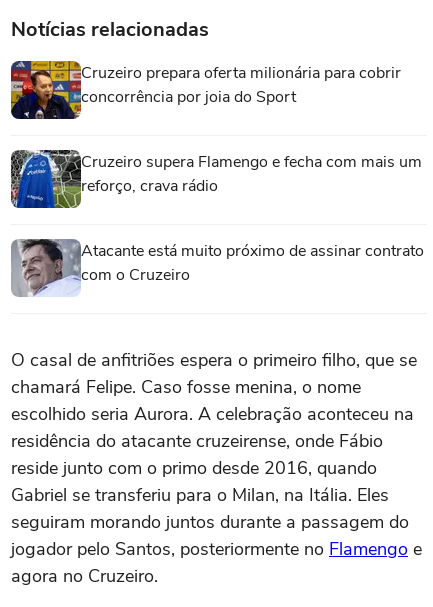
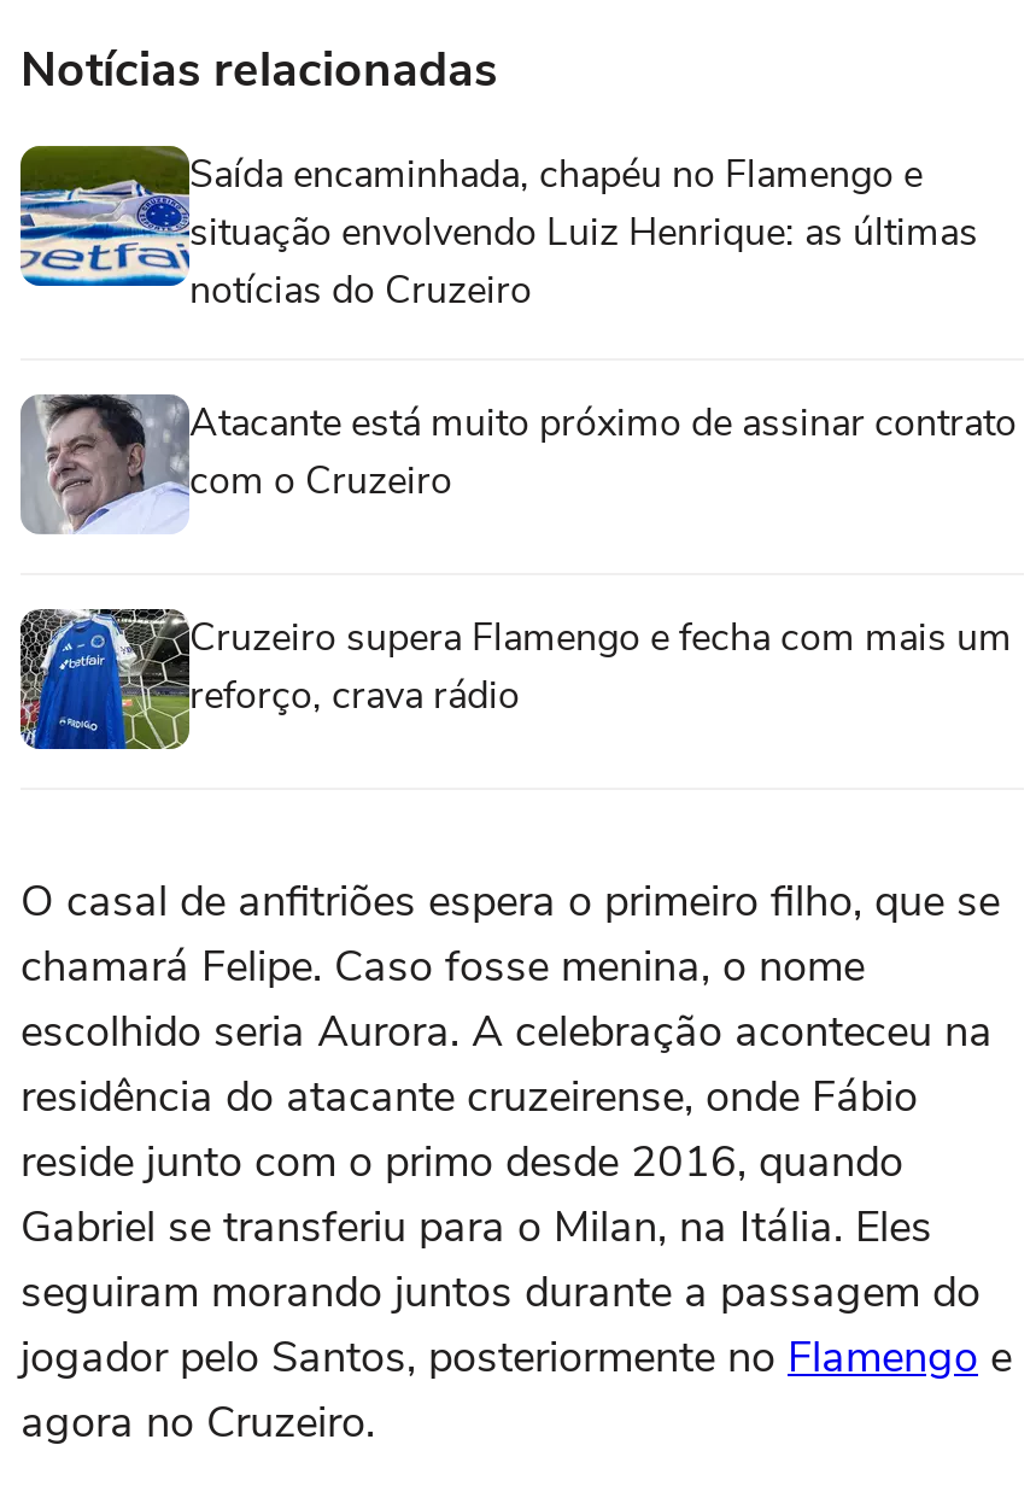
[10,60,401,120] [image] | Cruzeiro prepara oferta milionária para cobrir | concorrência por joia do Sport -> [18,144,978,317] [image] | Saída encaminhada, chapéu no Flamengo e | situação envolvendo Luiz Henrique: as últimas | notícias do Cruzeiro
moved [9,148,422,210] -> [16,604,1012,754]: [image] | Cruzeiro supera Flamengo e fecha com mais um | reforço, crava rádio
moved [11,238,424,297] -> [21,392,1017,534]: [image] | Atacante está muito próximo de assinar contrato | com o Cruzeiro

